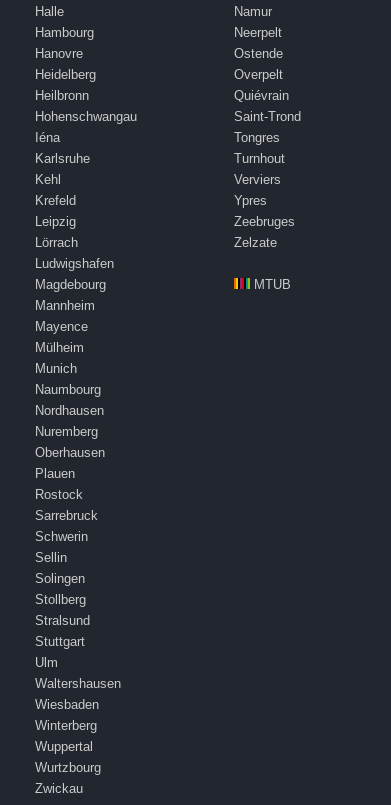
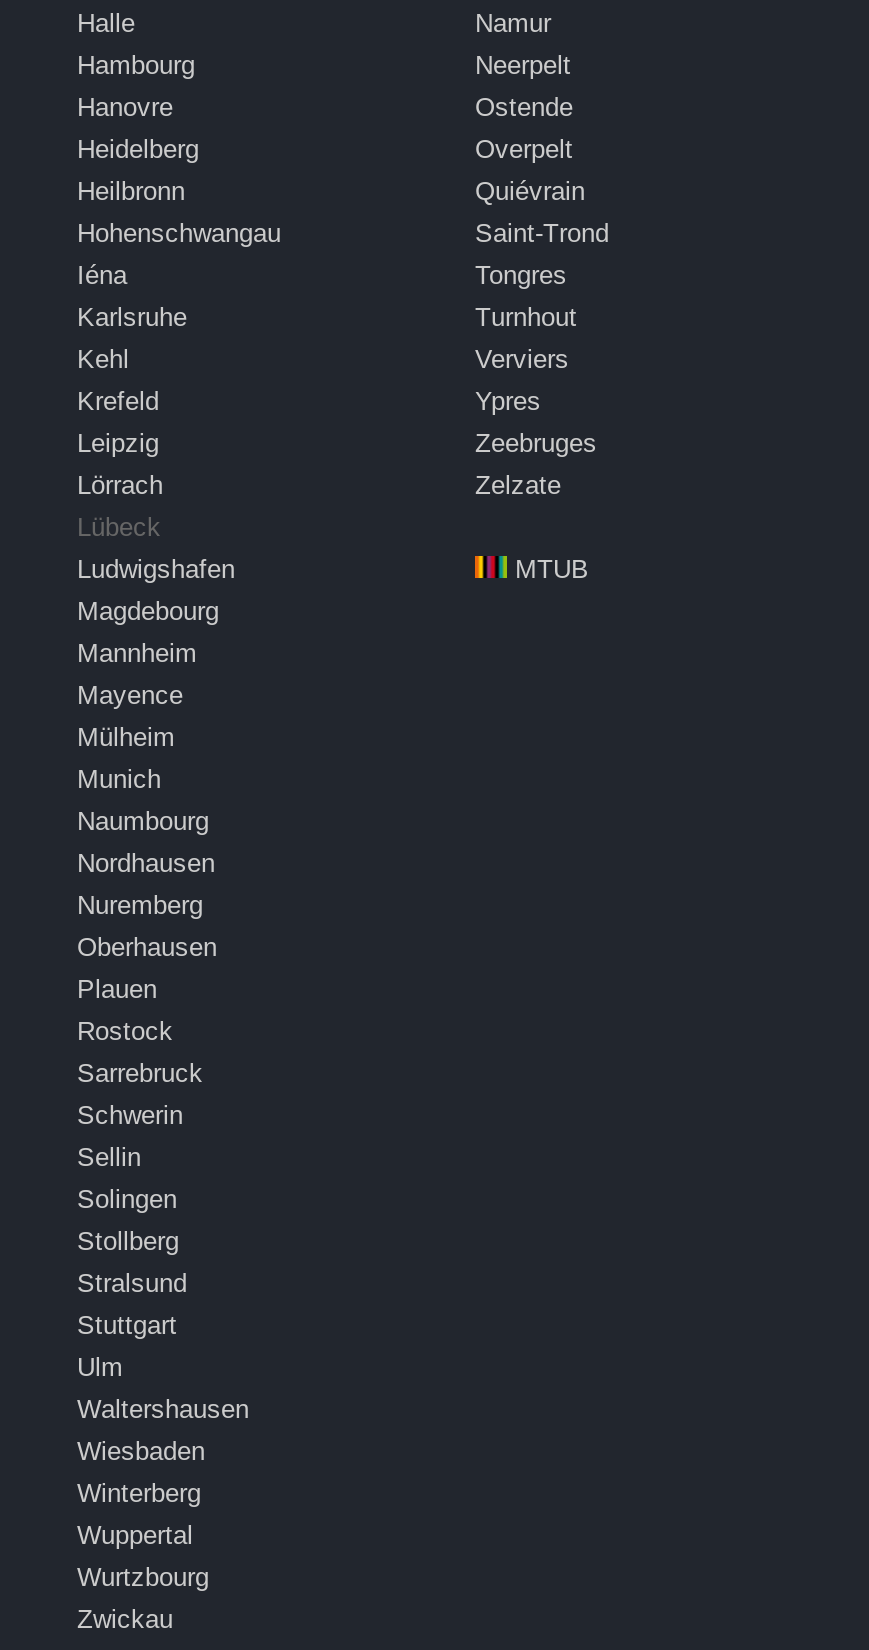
none -> [77,511,161,541] Lübeck

